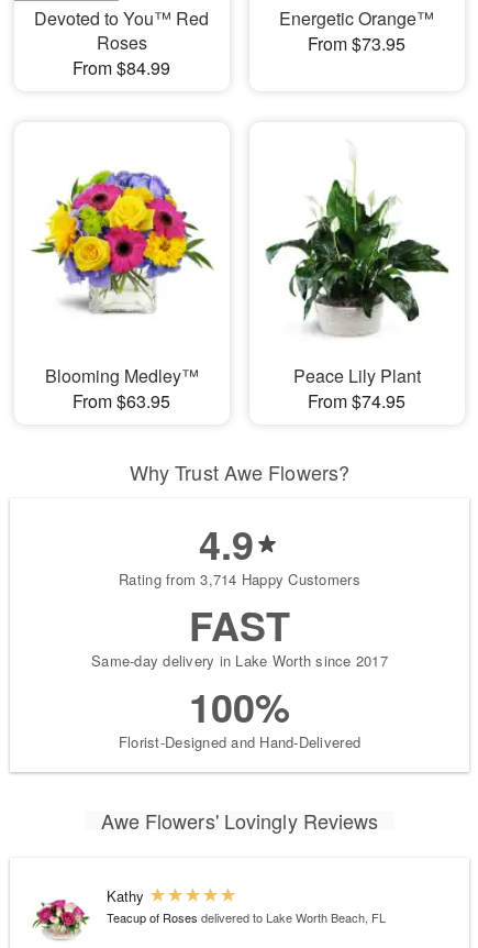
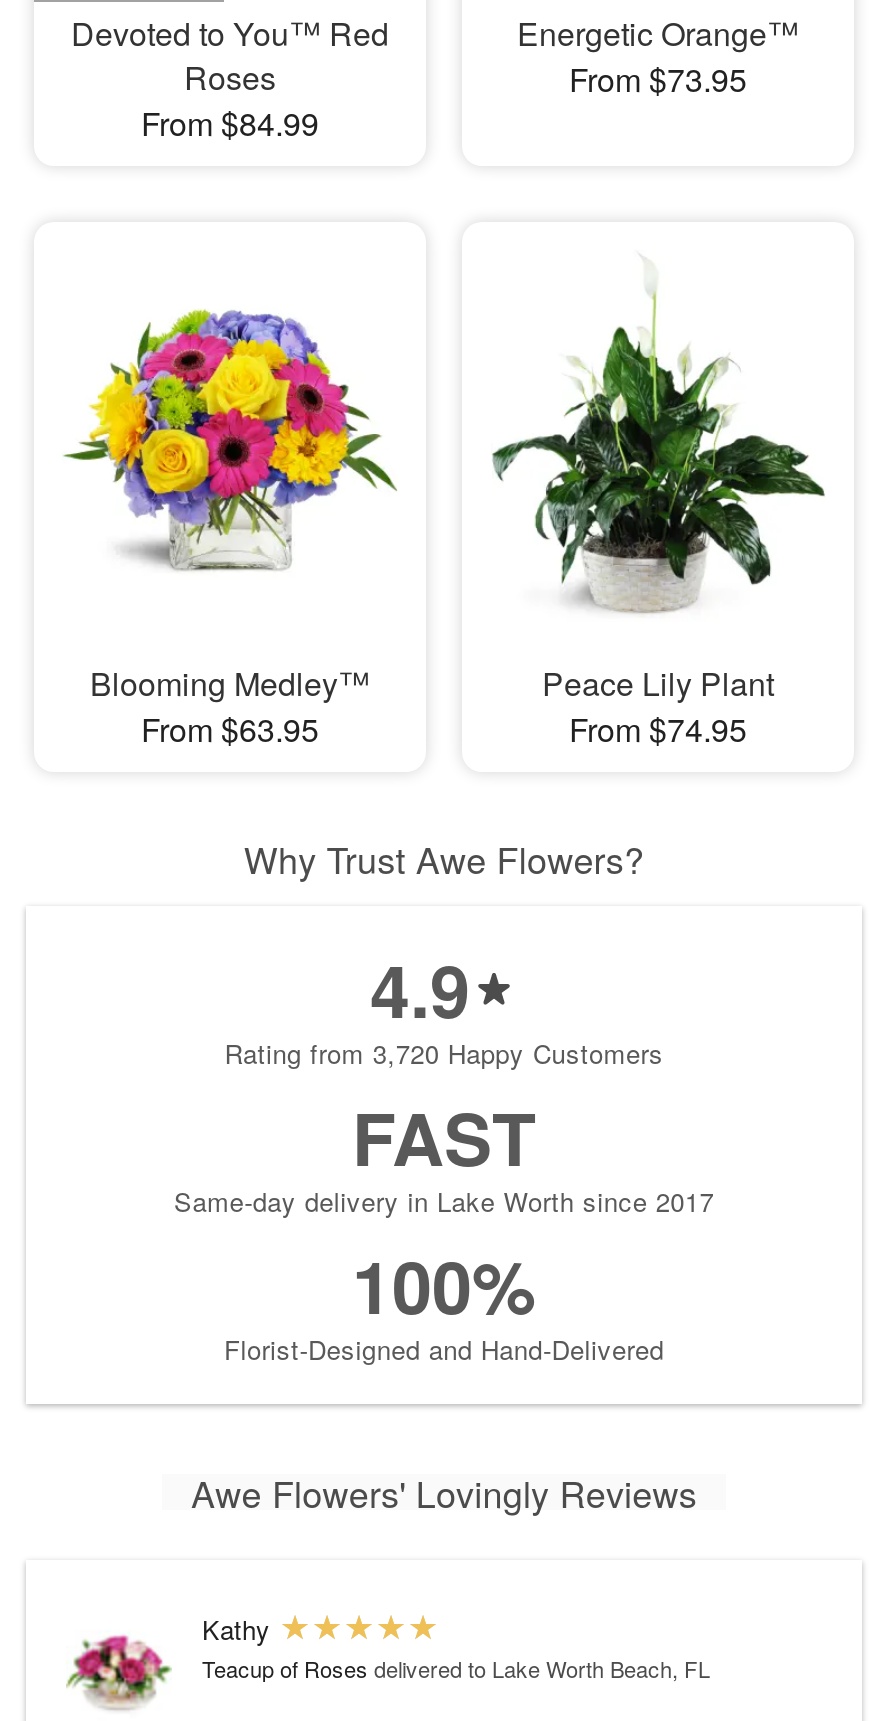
[119,569,360,590] Rating from 3,714 Happy Customers -> [224,1034,664,1072] Rating from 3,720 Happy Customers

